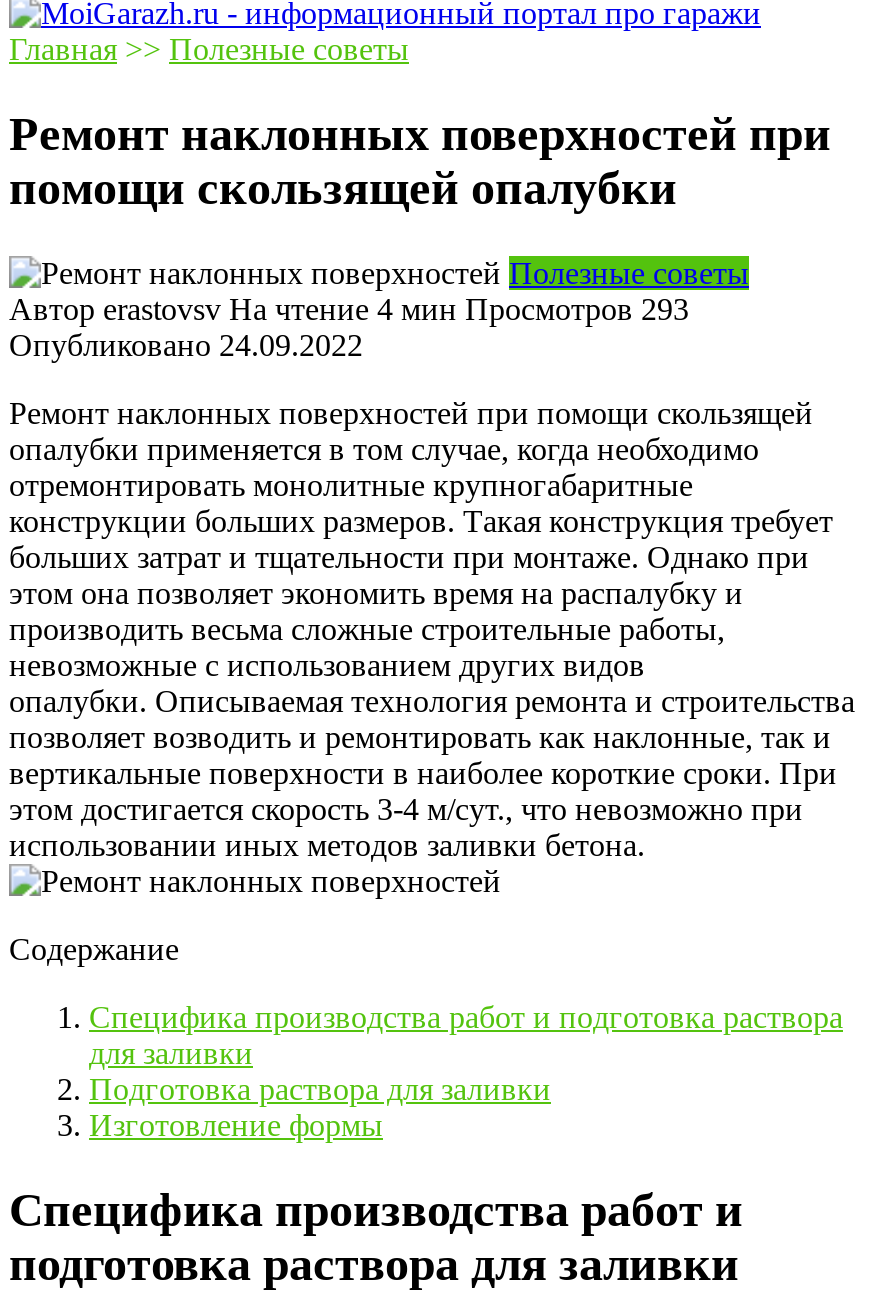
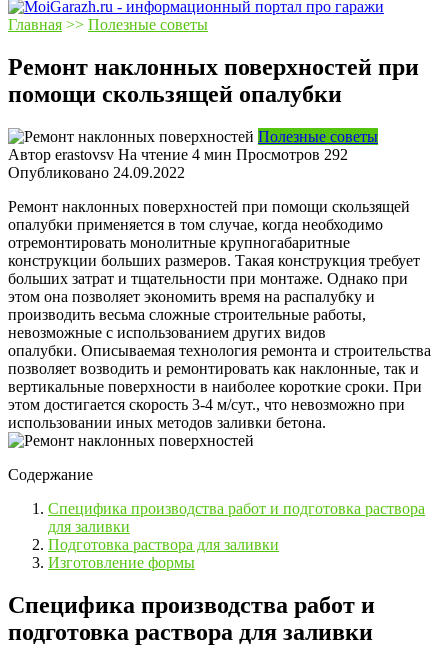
[9,292,689,326] Автор erastovsv На чтение 4 мин Просмотров 293 -> [8,146,348,163] Автор erastovsv На чтение 4 мин Просмотров 292

